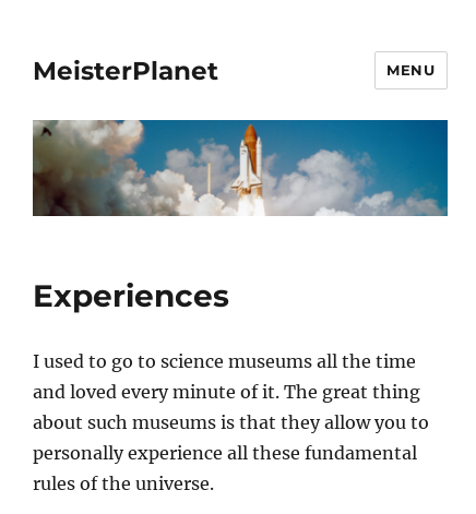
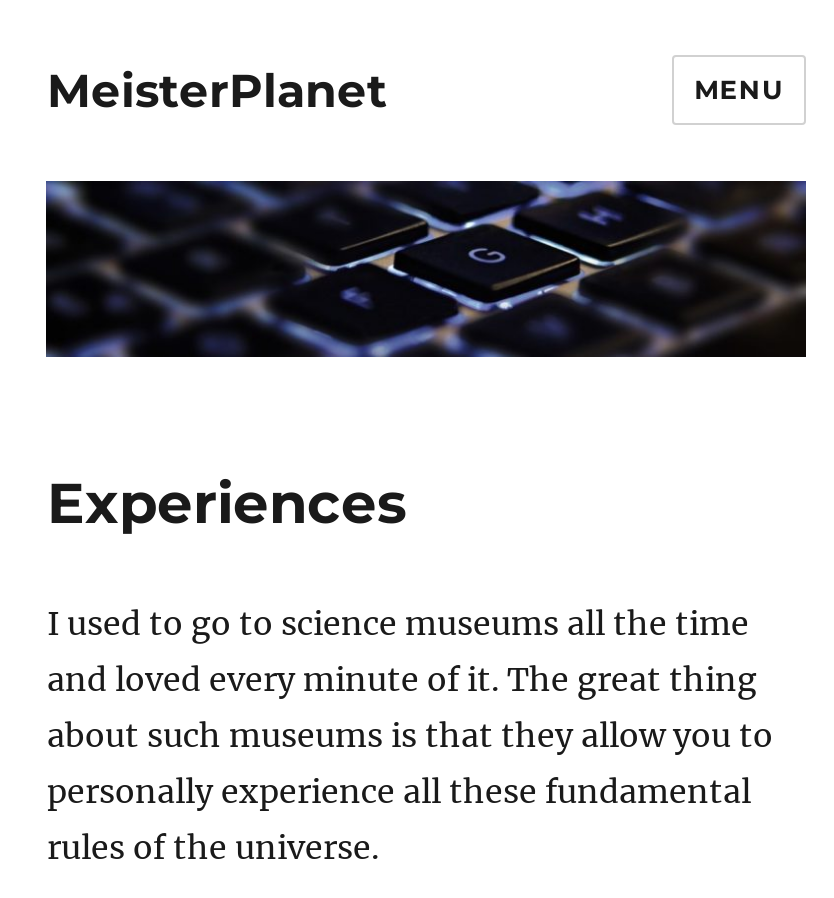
[32,119,449,217] [image] -> [44,179,808,359] [image]

